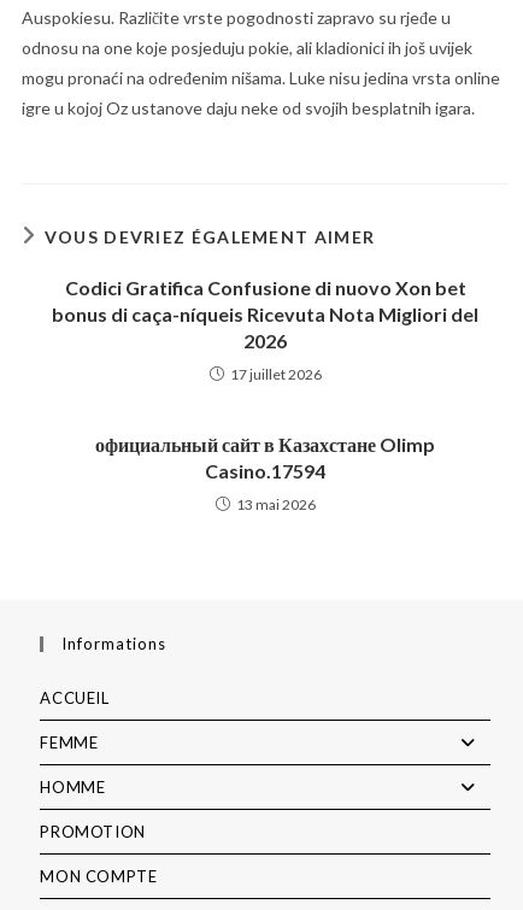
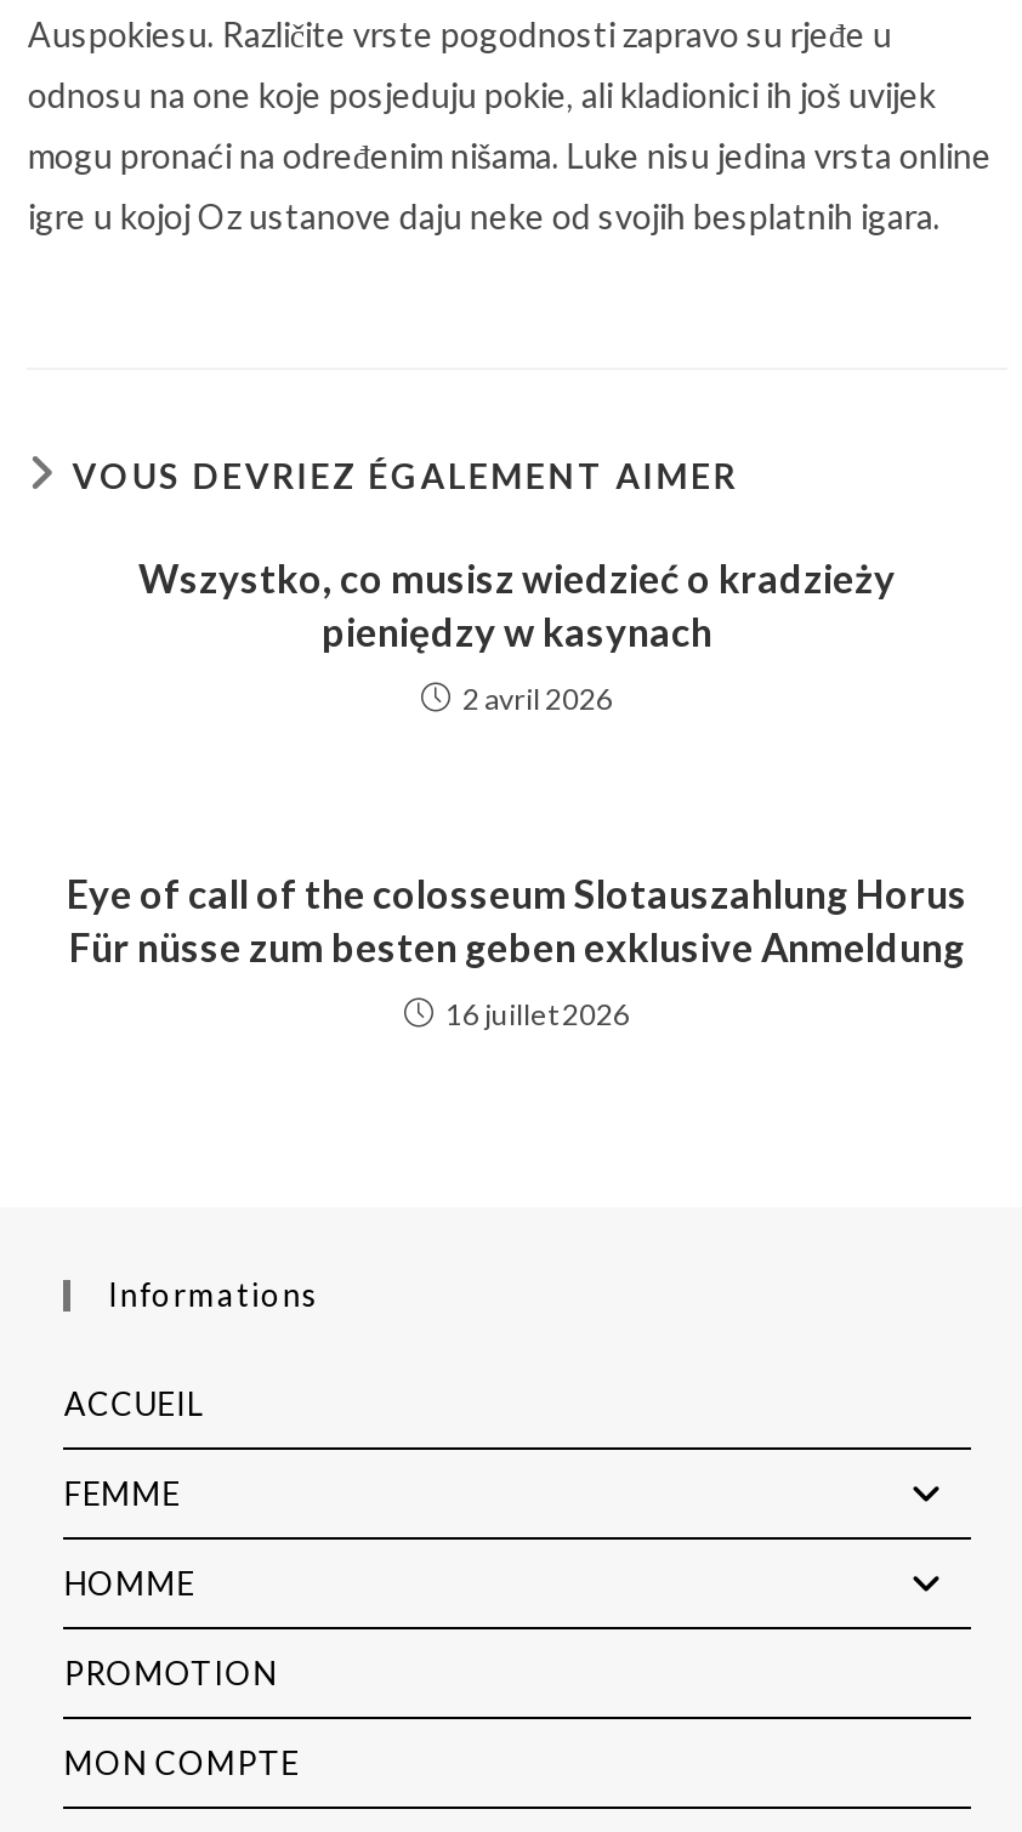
[52,276,478,352] Codici Gratifica Confusione di nuovo Xon bet | bonus di caça-níqueis Ricevuta Nota Migliori del | 2026 -> [138,555,896,654] Wszystko, co musisz wiedzieć o kradzieży | pieniędzy w kasynach
[230,365,321,383] 17 juillet 2026 -> [462,681,613,717] 2 avril 2026
[95,433,435,482] официальный сайт в Казахстане Olimp | Casino.17594 -> [67,870,967,970] Eye of call of the colosseum Slotauszahlung Horus | Für nüsse zum besten geben exklusive Anmeldung
[236,495,315,514] 13 mai 2026 -> [445,996,630,1033] 16 juillet 2026

